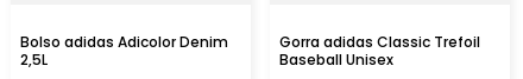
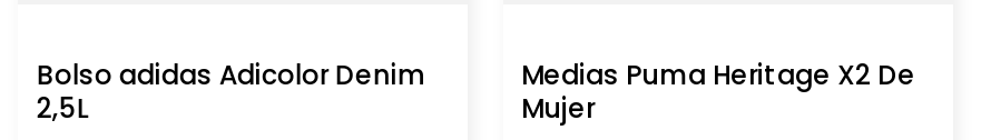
[279,32,480,70] Gorra adidas Classic Trefoil | Baseball Unisex -> [521,56,915,127] Medias Puma Heritage X2 De | Mujer

